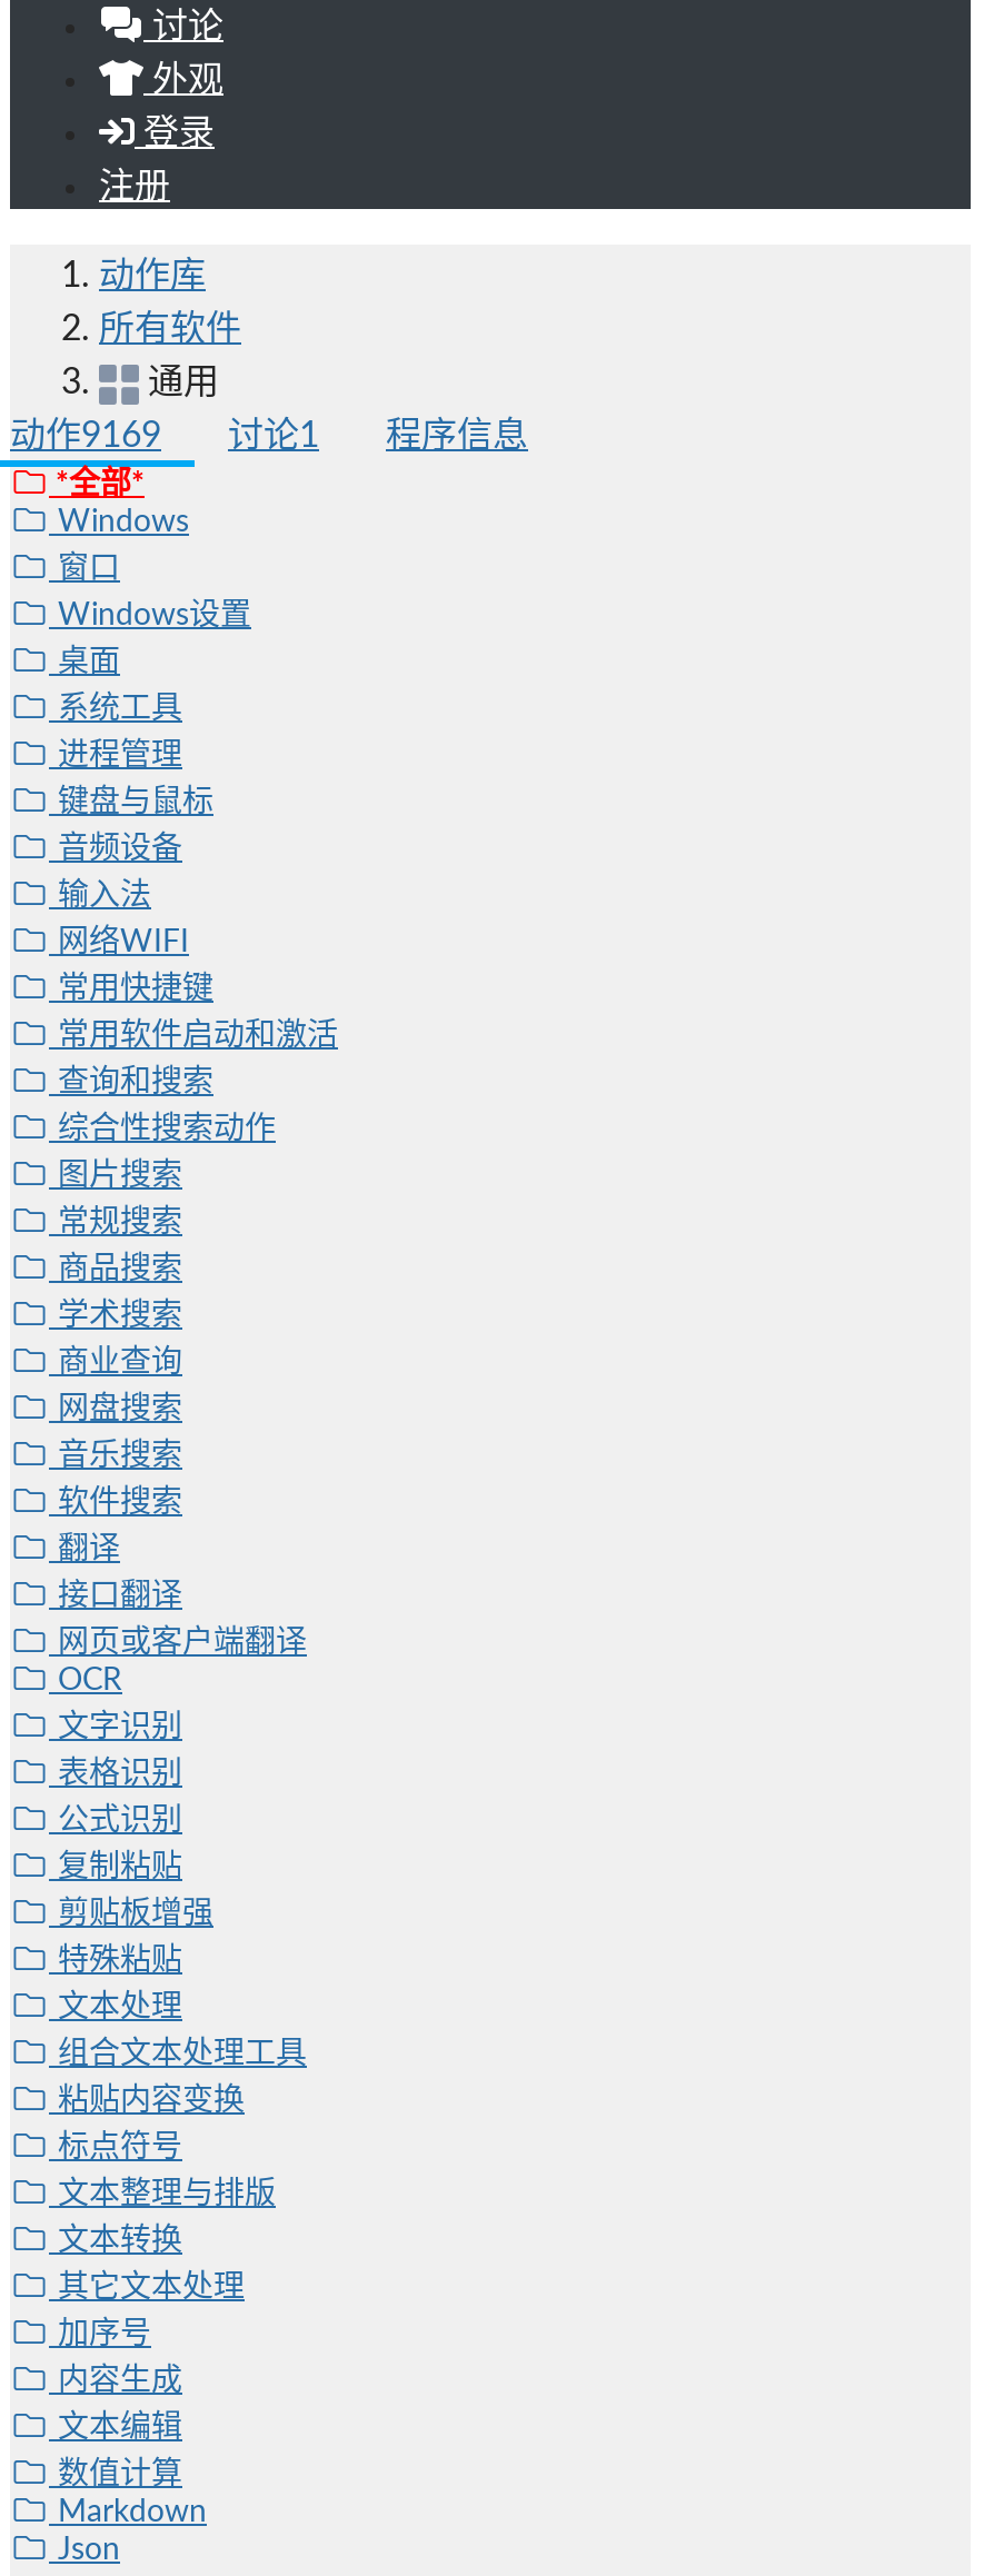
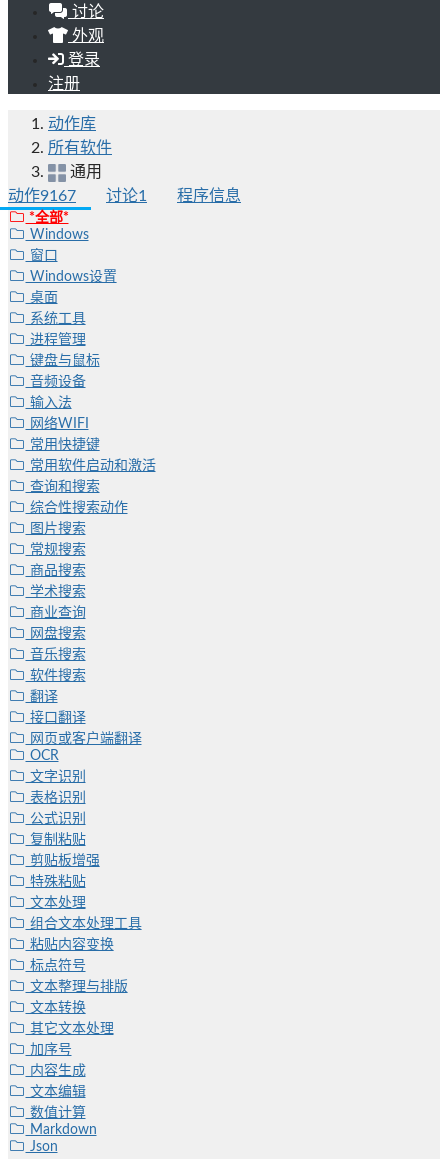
[10,418,528,454] 动作9169 讨论1 程序信息 -> [8,188,241,204] 动作9167 讨论1 程序信息

